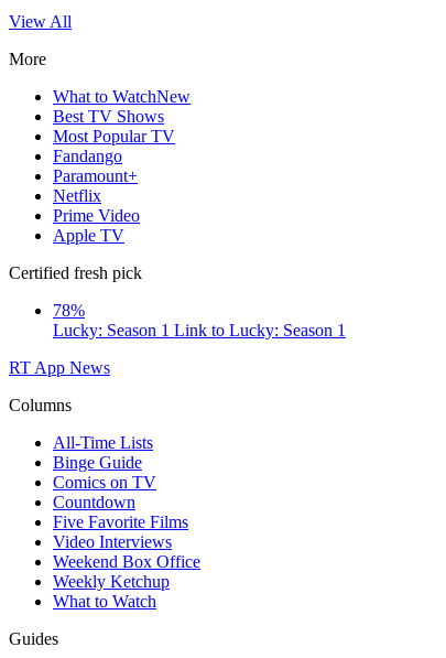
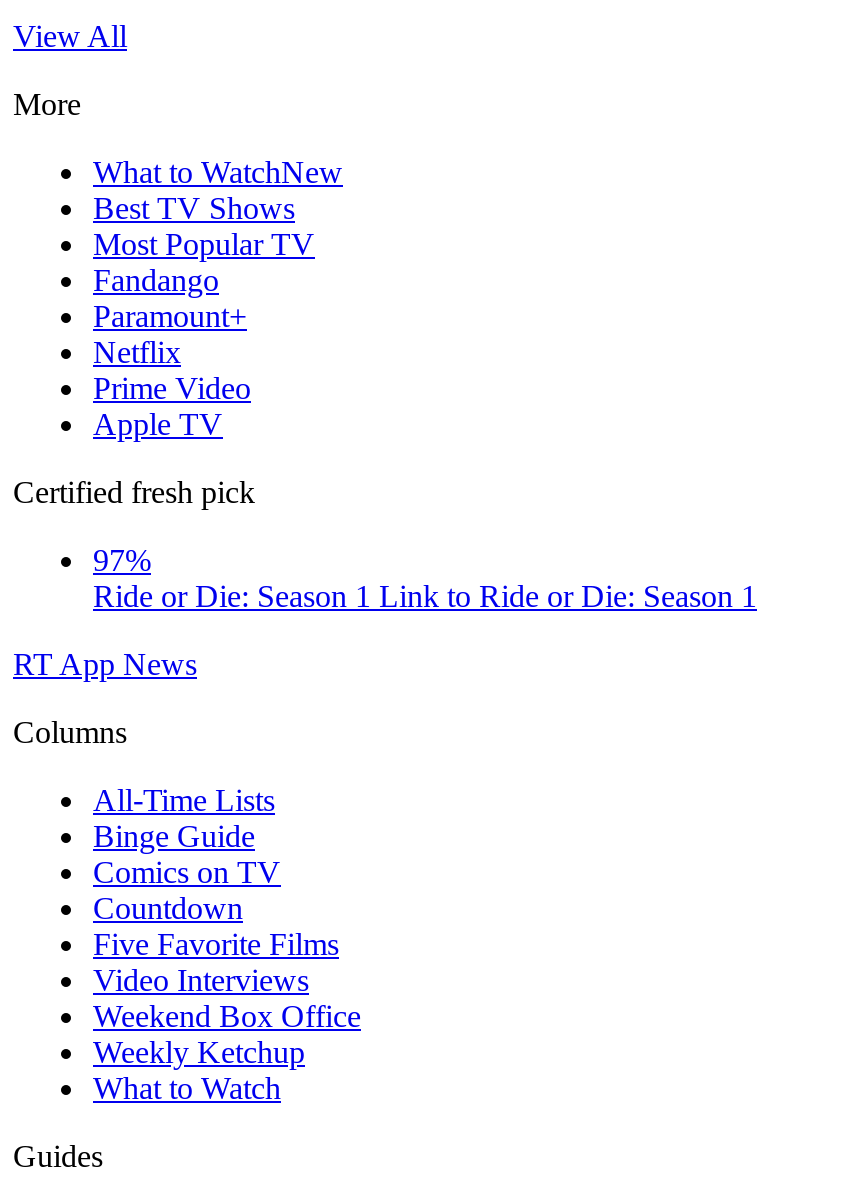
[53,301,346,339] 78% | Lucky: Season 1 Link to Lucky: Season 1 -> [93,543,757,613] 97% | Ride or Die: Season 1 Link to Ride or Die: Season 1

